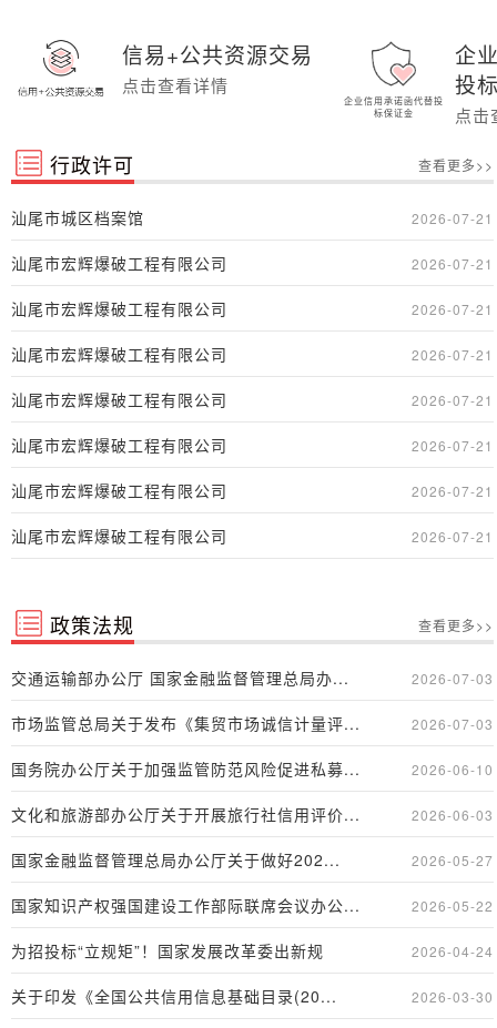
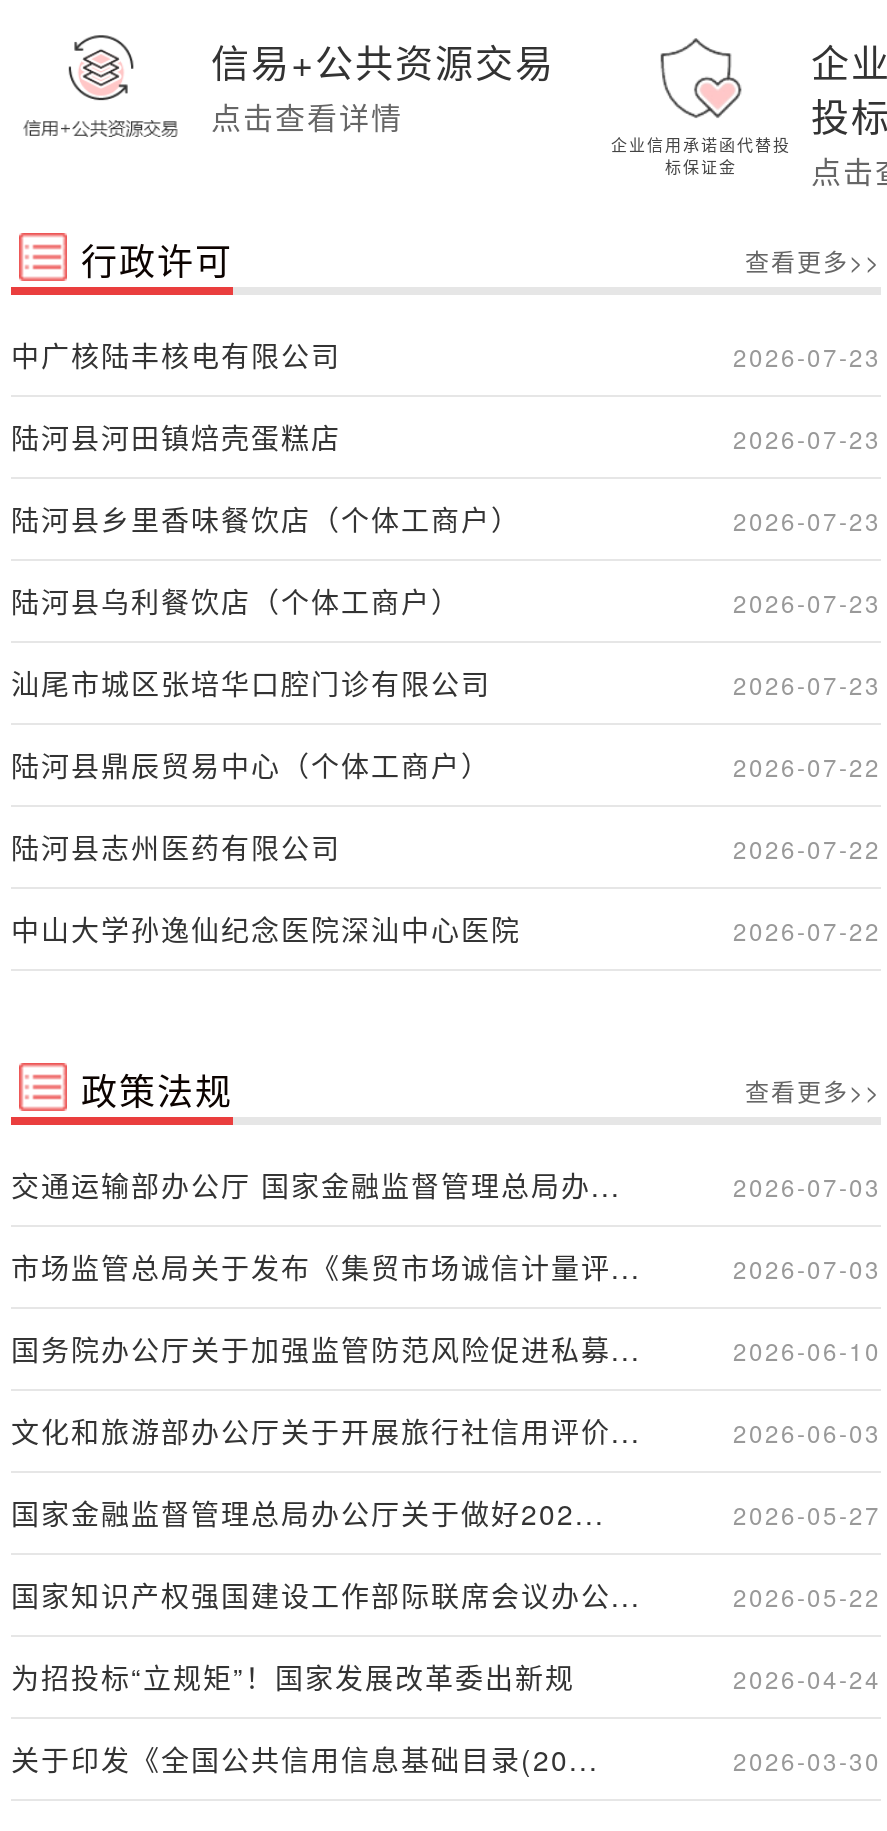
[11,206,494,228] 汕尾市城区档案馆 | 2026-07-21 -> [11,335,881,375] 中广核陆丰核电有限公司 | 2026-07-23
[11,252,494,274] 汕尾市宏辉爆破工程有限公司 | 2026-07-21 -> [11,417,881,457] 陆河县河田镇焙壳蛋糕店 | 2026-07-23
[11,297,494,319] 汕尾市宏辉爆破工程有限公司 | 2026-07-21 -> [11,499,881,539] 陆河县乡里香味餐饮店（个体工商户） | 2026-07-23
[11,343,494,365] 汕尾市宏辉爆破工程有限公司 | 2026-07-21 -> [11,581,881,621] 陆河县乌利餐饮店（个体工商户） | 2026-07-23
[11,388,494,410] 汕尾市宏辉爆破工程有限公司 | 2026-07-21 -> [11,663,881,703] 汕尾市城区张培华口腔门诊有限公司 | 2026-07-23
[11,434,494,456] 汕尾市宏辉爆破工程有限公司 | 2026-07-21 -> [11,745,881,785] 陆河县鼎辰贸易中心（个体工商户） | 2026-07-22
[11,479,494,501] 汕尾市宏辉爆破工程有限公司 | 2026-07-21 -> [11,827,881,867] 陆河县志州医药有限公司 | 2026-07-22
[11,525,494,547] 汕尾市宏辉爆破工程有限公司 | 2026-07-21 -> [11,909,881,949] 中山大学孙逸仙纪念医院深汕中心医院 | 2026-07-22

